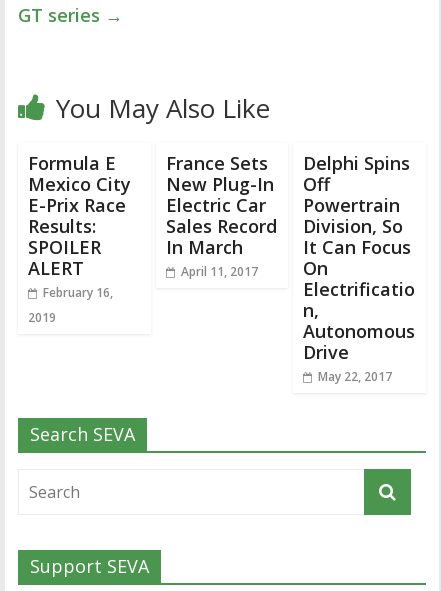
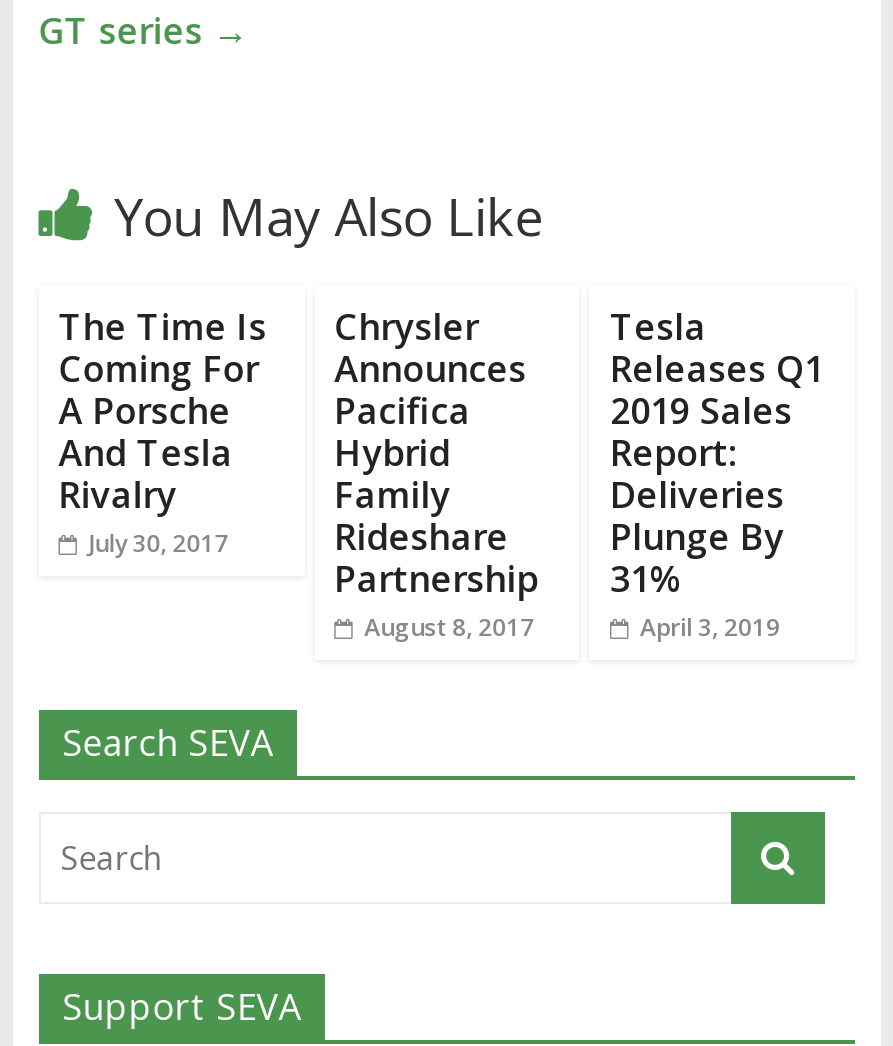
[28,151,131,326] Formula E | Mexico City | E-Prix Race | Results: | SPOILER | ALERT | February 16, | 2019 -> [59,302,267,560] The Time Is | Coming For | A Porsche | And Tesla | Rivalry | July 30, 2017
[166,151,277,280] France Sets | New Plug-In | Electric Car | Sales Record | In March | April 11, 2017 -> [334,302,538,644] Chrysler | Announces | Pacifica | Hybrid | Family | Rideshare | Partnership | August 8, 2017
[303,151,415,385] Delphi Spins | Off | Powertrain | Division, So | It Can Focus | On | Electrificatio | n, | Autonomous | Drive | May 22, 2017 -> [610,302,824,644] Tesla | Releases Q1 | 2019 Sales | Report: | Deliveries | Plunge By | 31% | April 3, 2019

